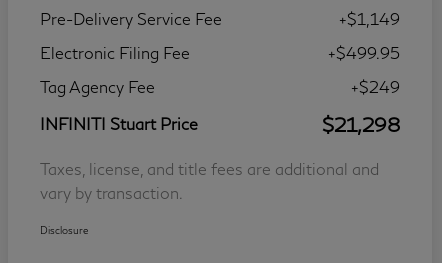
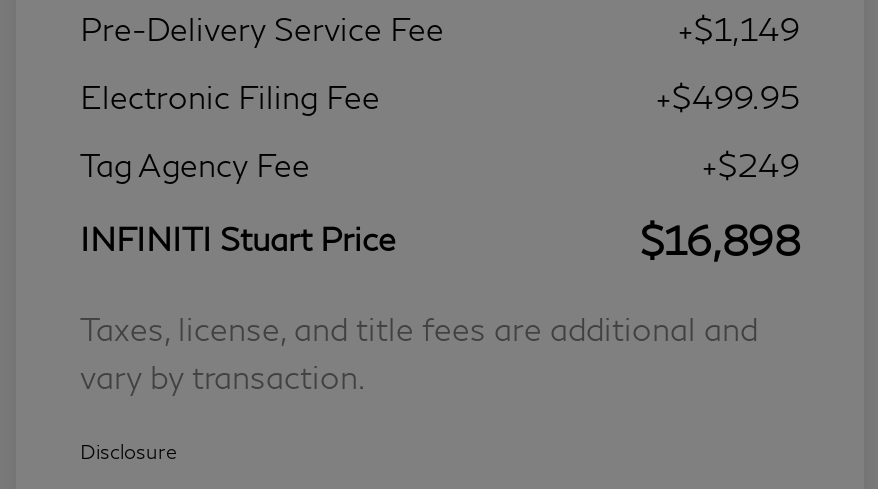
[322,112,400,136] $21,298 -> [640,216,800,264] $16,898

